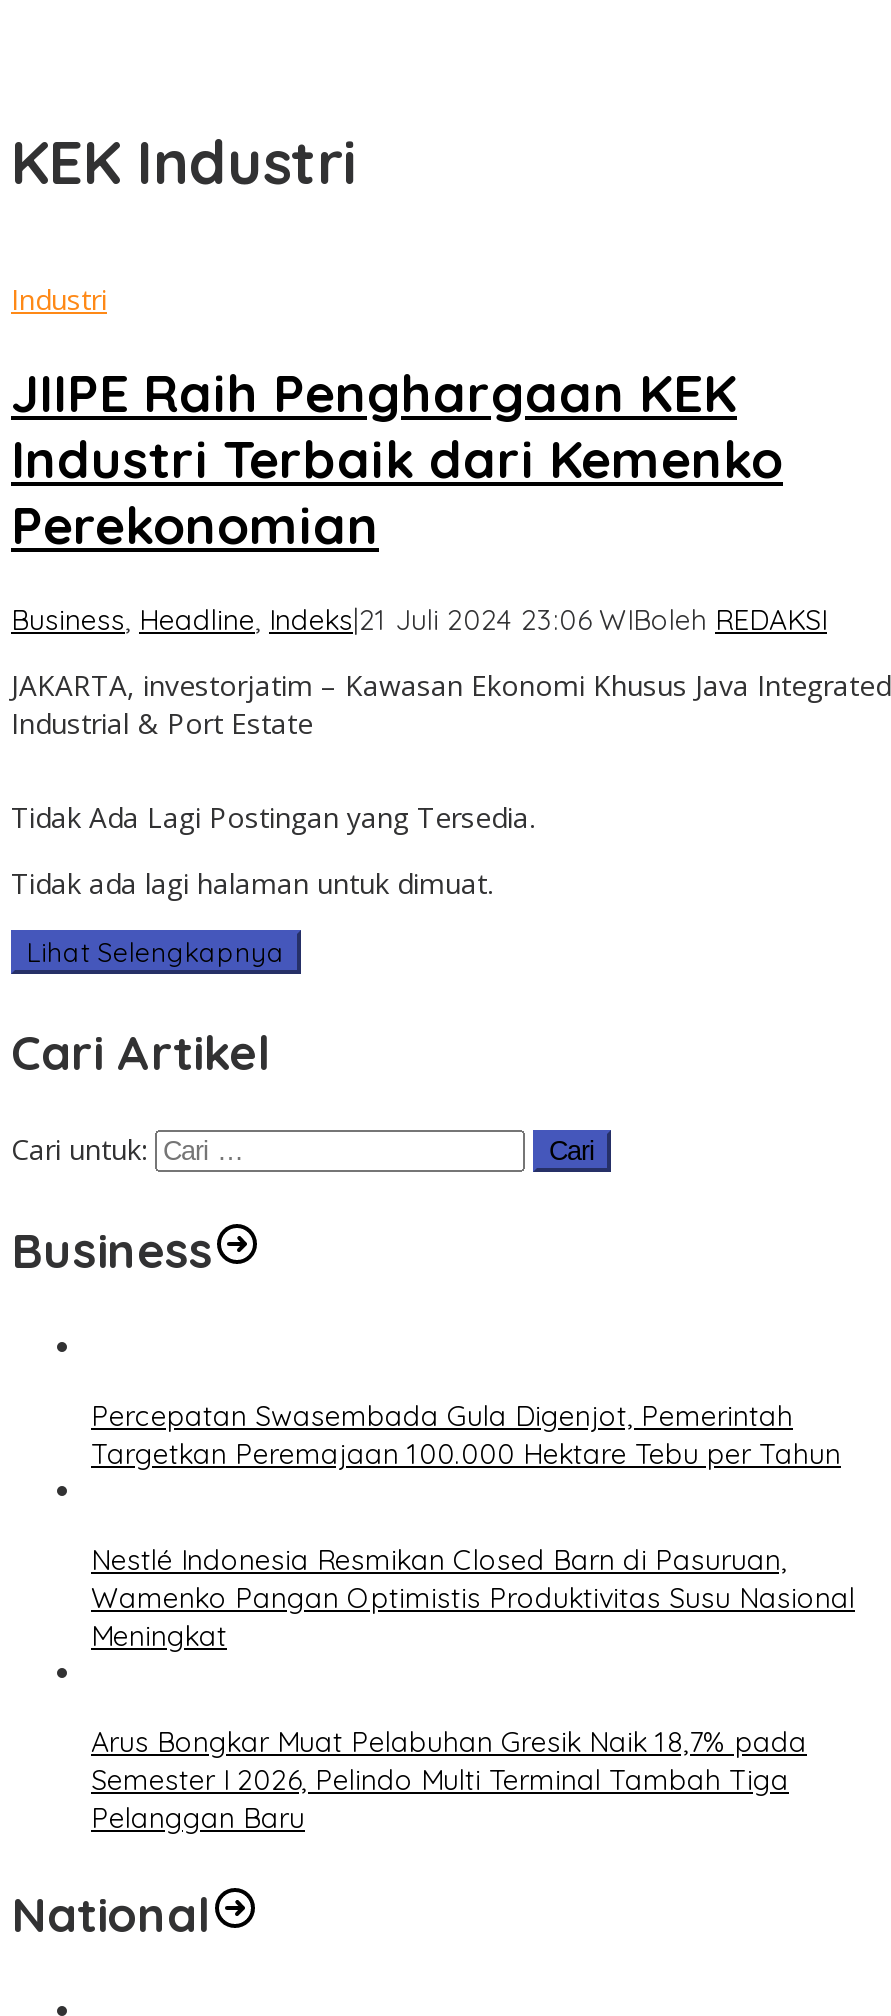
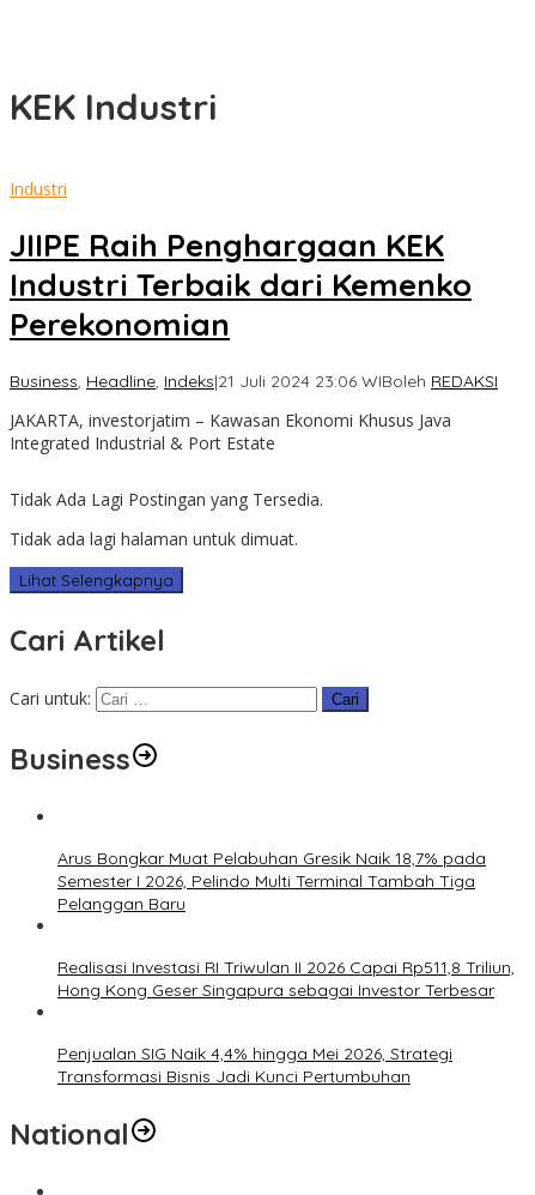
[91,1397,855,1653] Percepatan Swasembada Gula Digenjot, Pemerintah | Targetkan Peremajaan 100.000 Hektare Tebu per Tahun | Nestlé Indonesia Resmikan Closed Barn di Pasuruan, | Wamenko Pangan Optimistis Produktivitas Susu Nasional | Meningkat -> none
moved [91,1723,807,1835] -> [57,847,486,914]: Arus Bongkar Muat Pelabuhan Gresik Naik 18,7% pada | Semester I 2026, Pelindo Multi Terminal Tambah Tiga | Pelanggan Baru
none -> [57,956,515,1087] Realisasi Investasi RI Triwulan II 2026 Capai Rp511,8 Triliun, | Hong Kong Geser Singapura sebagai Investor Terbesar | Penjualan SIG Naik 4,4% hingga Mei 2026, Strategi | Transformasi Bisnis Jadi Kunci Pertumbuhan

